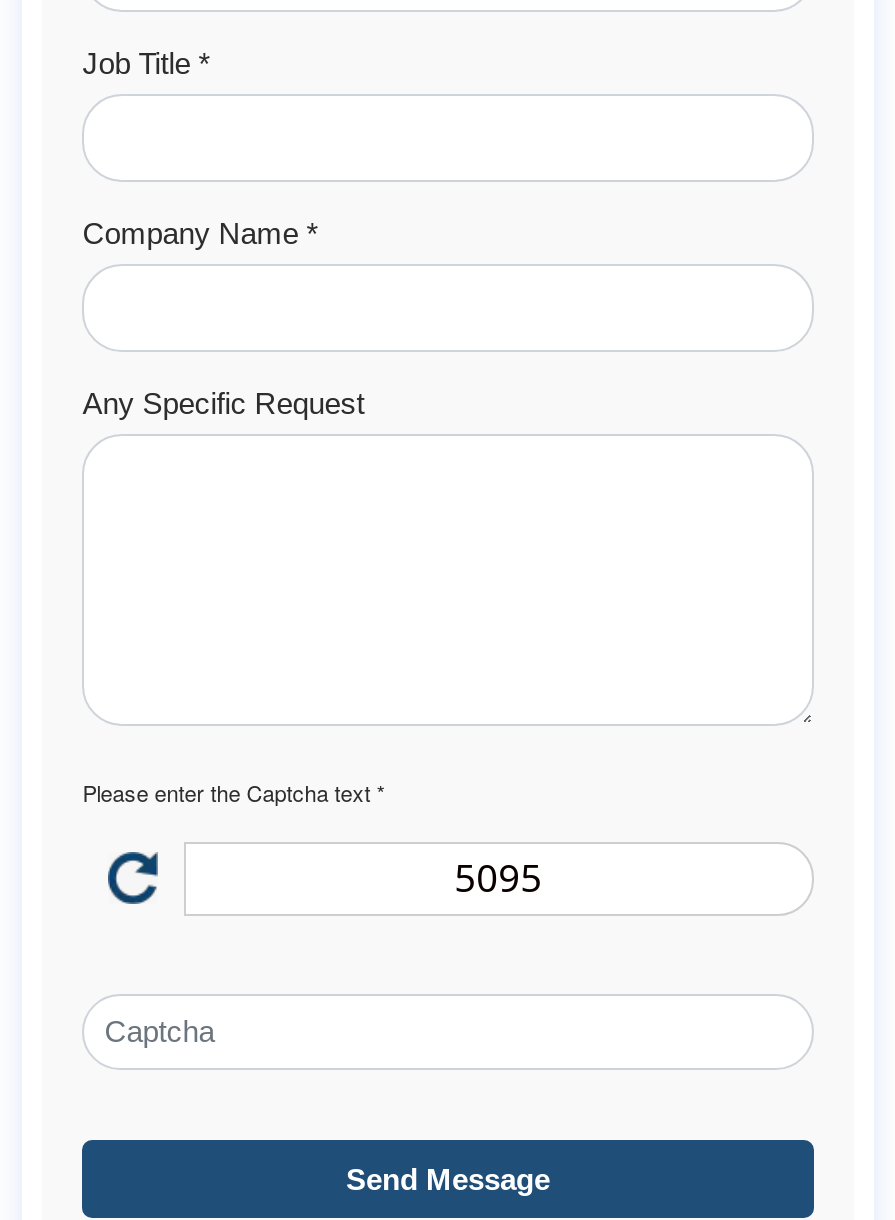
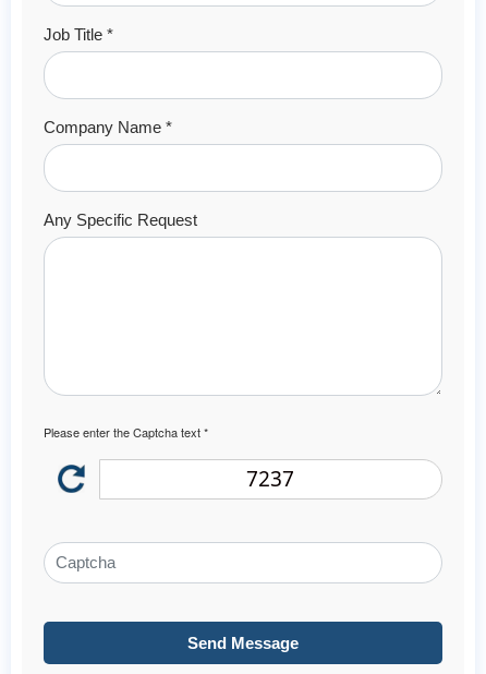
[454,851,542,903] 5095 -> [246,464,294,493] 7237

